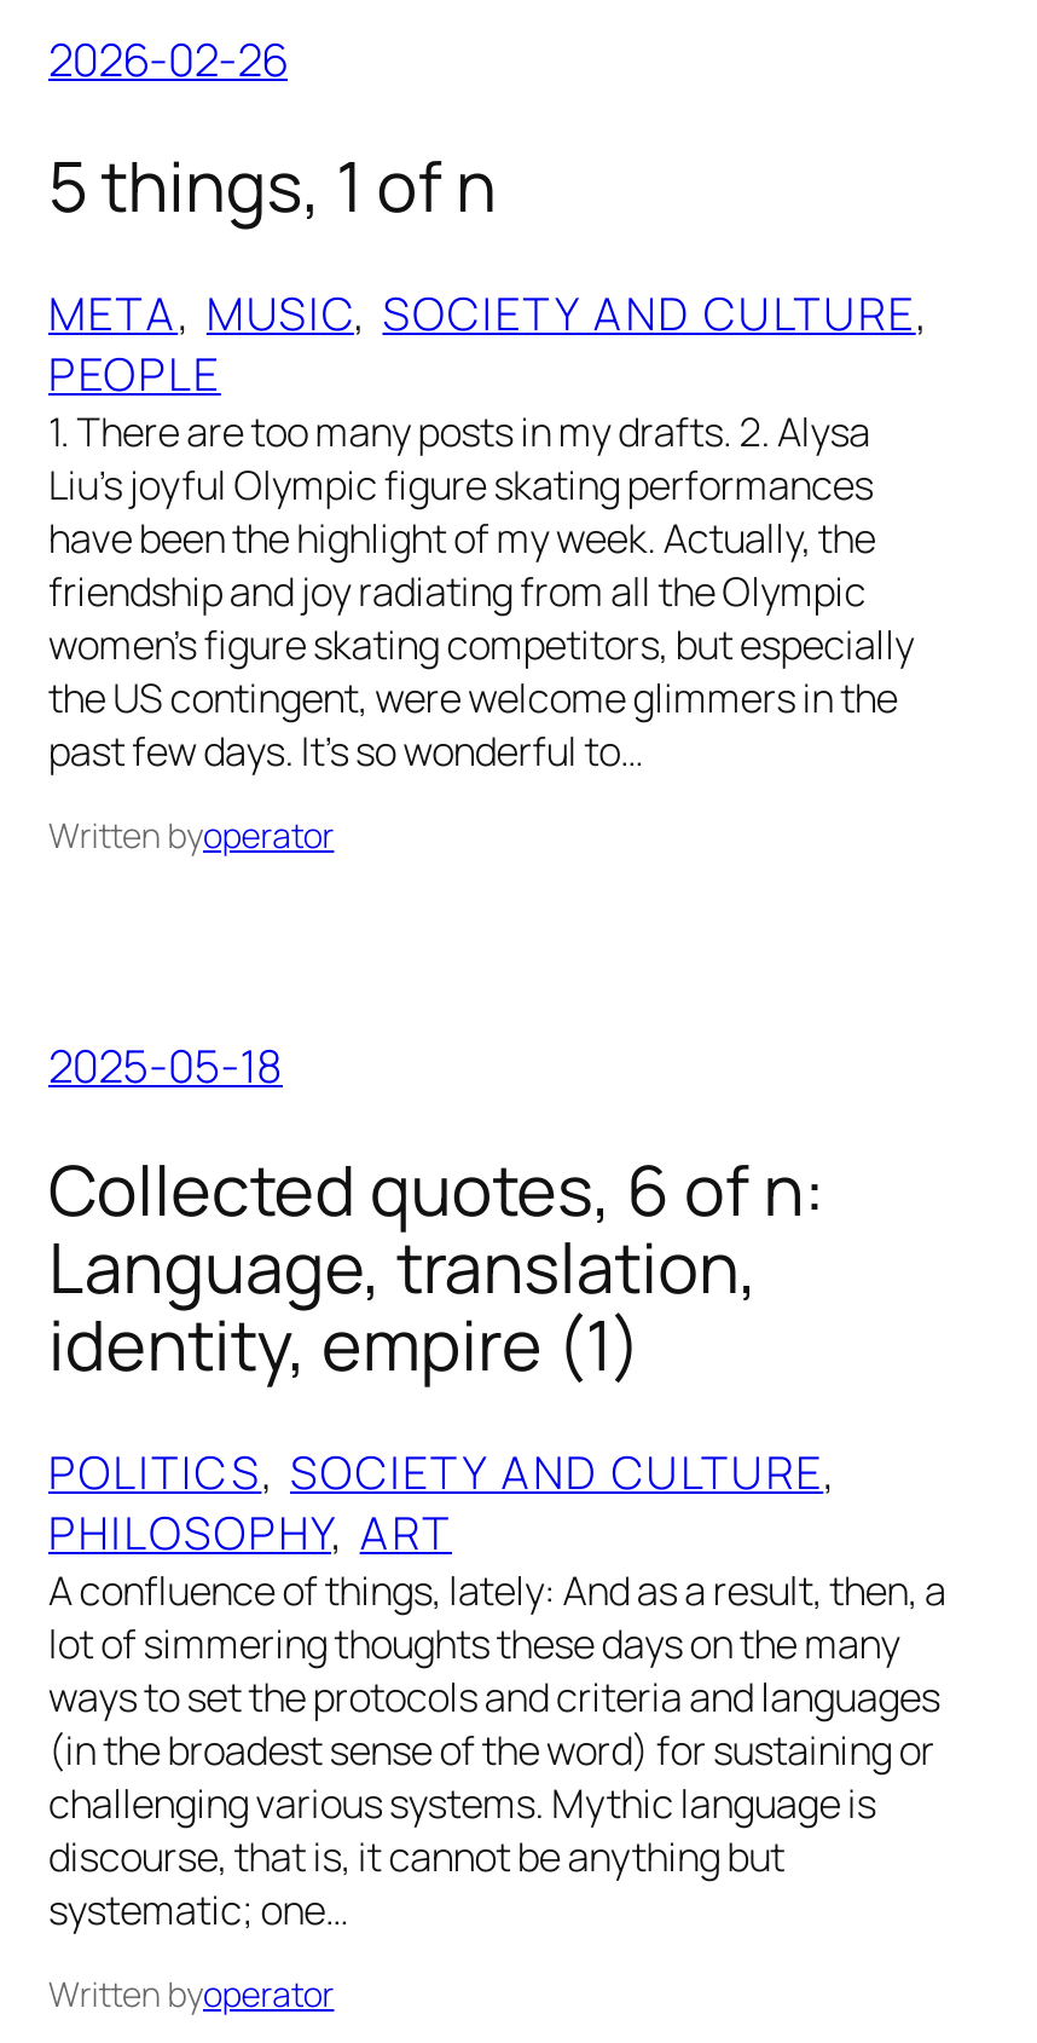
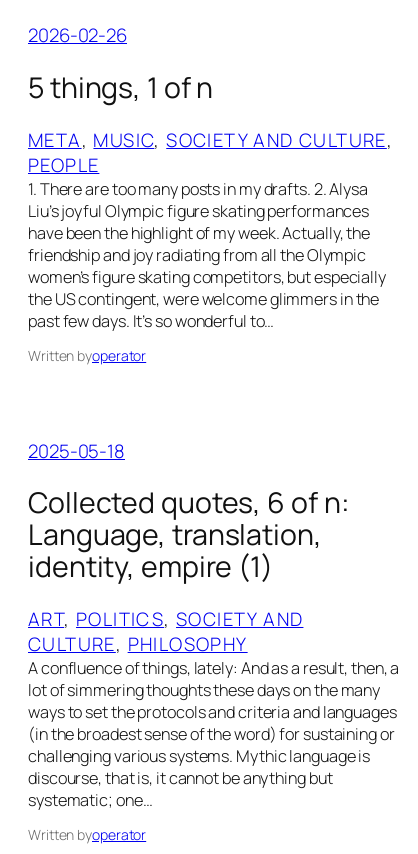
[48,1440,852,1564] POLITICS, SOCIETY AND CULTURE , | PHILOSOPHY, ART -> [28,606,303,657] ART, POLITICS, SOCIETY AND | CULTURE, PHILOSOPHY

